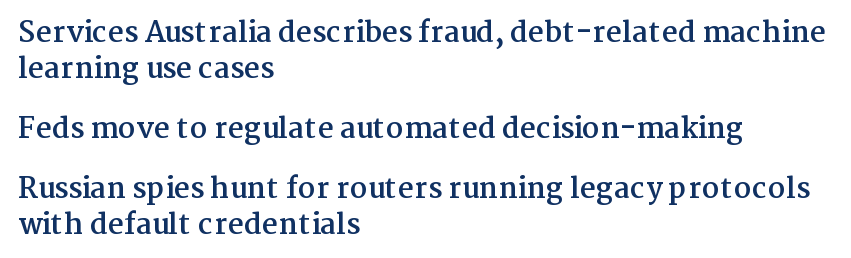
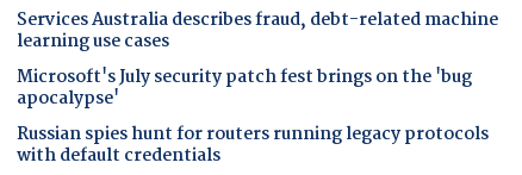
[18,106,744,154] Feds move to regulate automated decision-making -> [17,63,472,113] Microsoft's July security patch fest brings on the 'bug | apocalypse'

